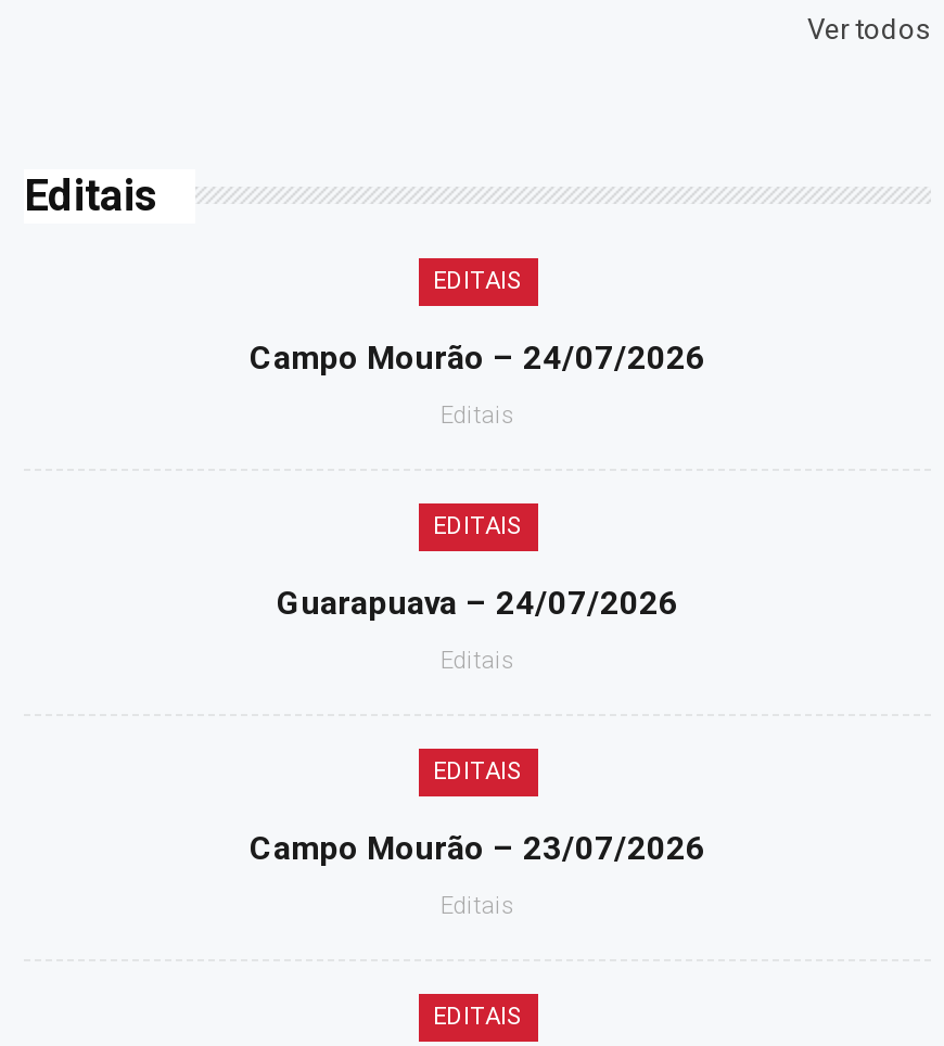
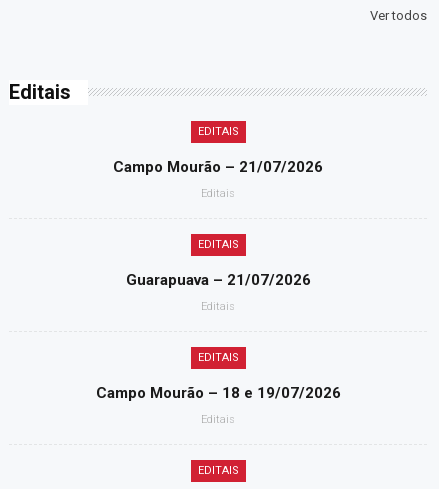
[250,339,705,378] Campo Mourão – 24/07/2026 -> [113,158,323,176] Campo Mourão – 21/07/2026
[277,585,678,624] Guarapuava – 24/07/2026 -> [125,271,310,289] Guarapuava – 21/07/2026
[250,830,705,869] Campo Mourão – 23/07/2026 -> [95,384,340,402] Campo Mourão – 18 e 19/07/2026

